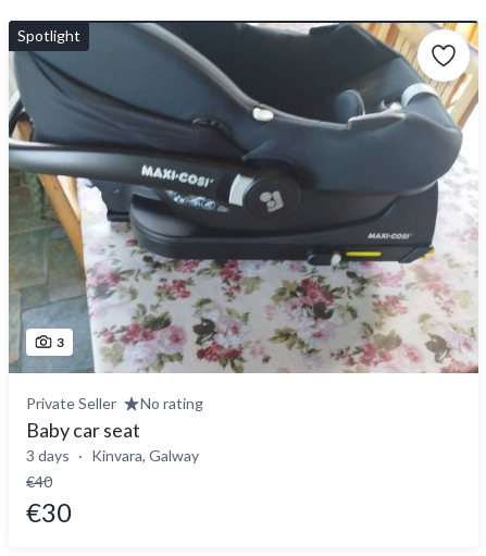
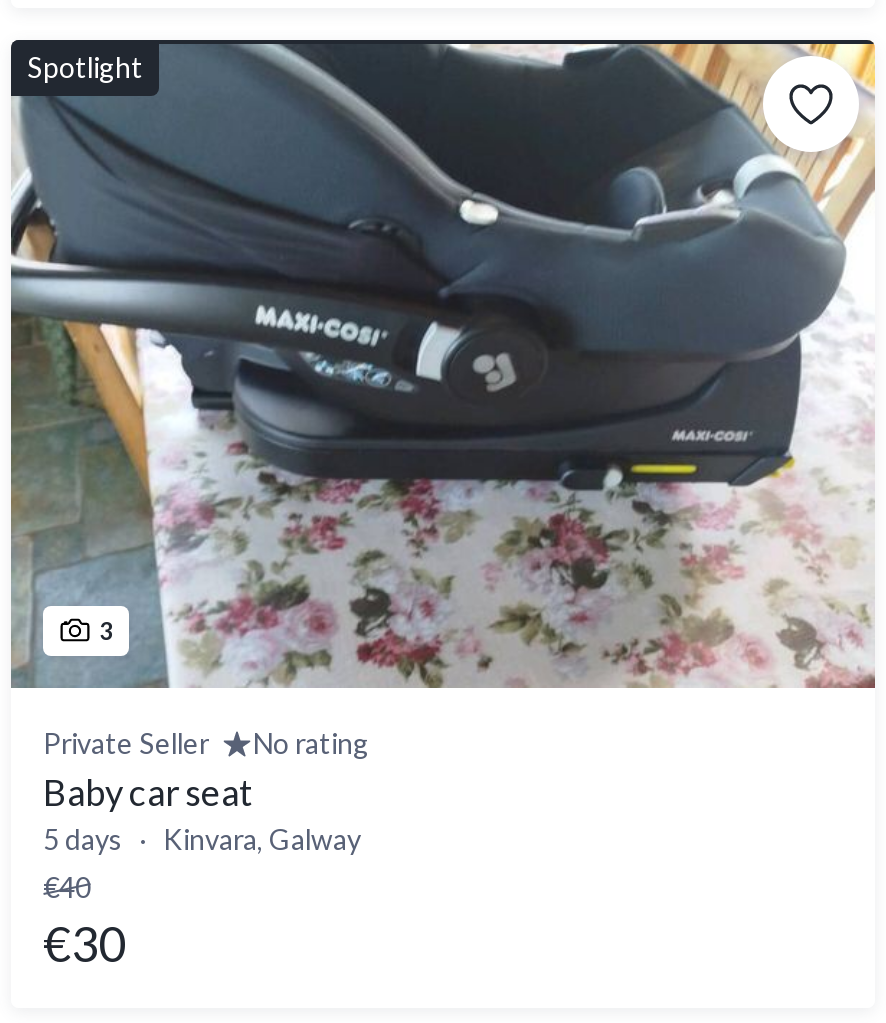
[26,446,199,465] 3 days Kinvara, Galway -> [43,822,361,856] 5 days Kinvara, Galway

